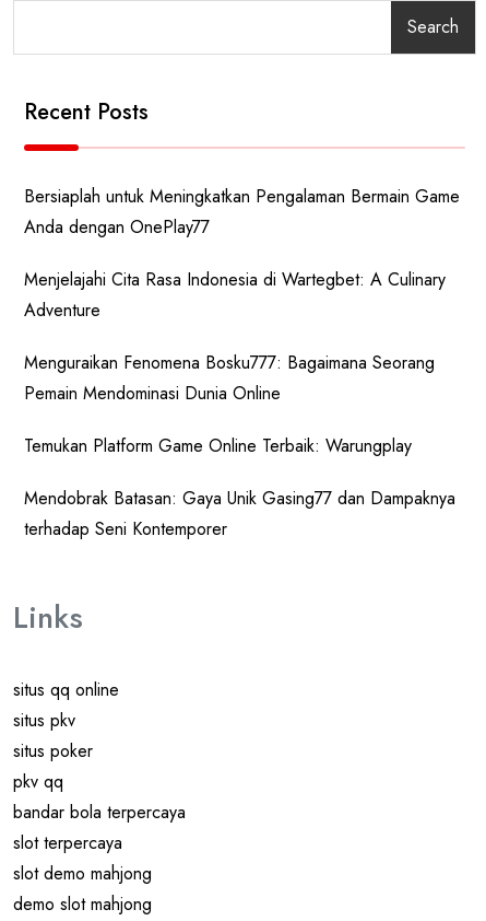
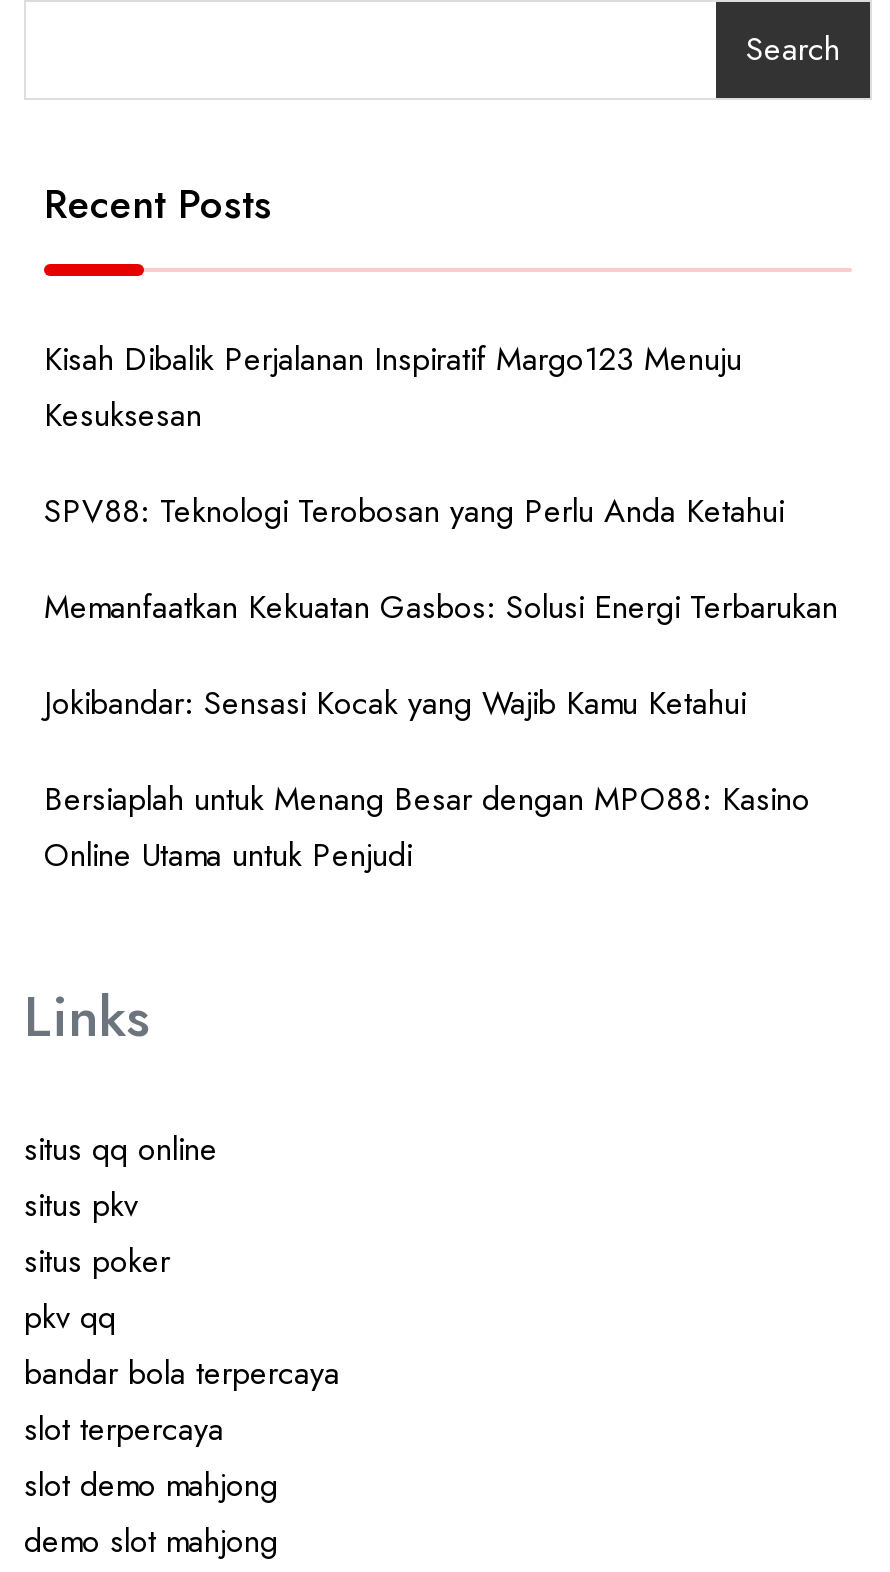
[24,184,460,240] Bersiaplah untuk Meningkatkan Pengalaman Bermain Game | Anda dengan OnePlay77 -> [44,336,742,438] Kisah Dibalik Perjalanan Inspiratif Margo123 Menuju | Kesuksesan
[24,267,446,323] Menjelajahi Cita Rasa Indonesia di Wartegbet: A Culinary | Adventure -> [44,488,784,534] SPV88: Teknologi Terobosan yang Perlu Anda Ketahui
[24,350,435,406] Menguraikan Fenomena Bosku777: Bagaimana Seorang | Pemain Mendominasi Dunia Online -> [44,584,838,630] Memanfaatkan Kekuatan Gasbos: Solusi Energi Terbarukan
[24,433,412,458] Temukan Platform Game Online Terbaik: Warungplay -> [44,680,746,726] Jokibandar: Sensasi Kocak yang Wajib Kamu Ketahui
[24,486,455,541] Mendobrak Batasan: Gaya Unik Gasing77 dan Dampaknya | terhadap Seni Kontemporer -> [44,776,810,878] Bersiaplah untuk Menang Besar dengan MPO88: Kasino | Online Utama untuk Penjudi

